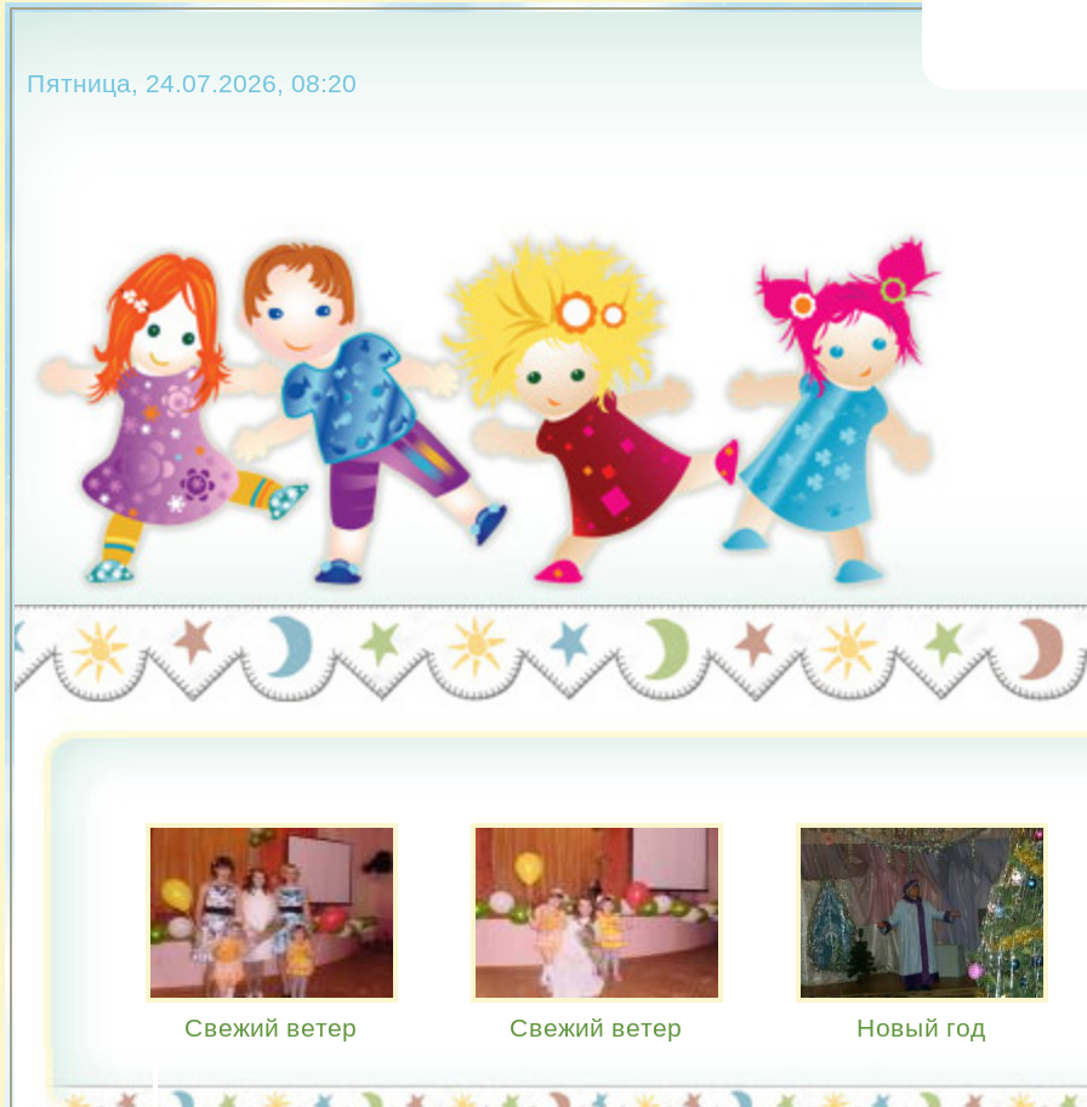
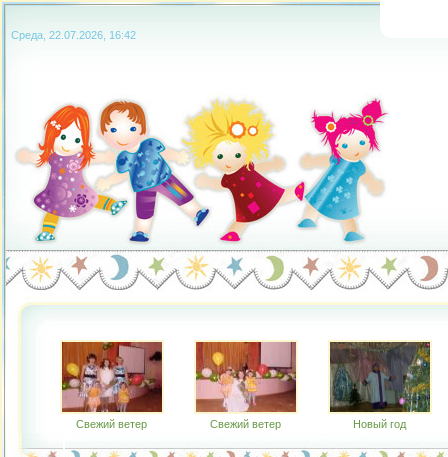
[27,68,357,97] Пятница, 24.07.2026, 08:20 -> [11,29,136,41] Среда, 22.07.2026, 16:42

